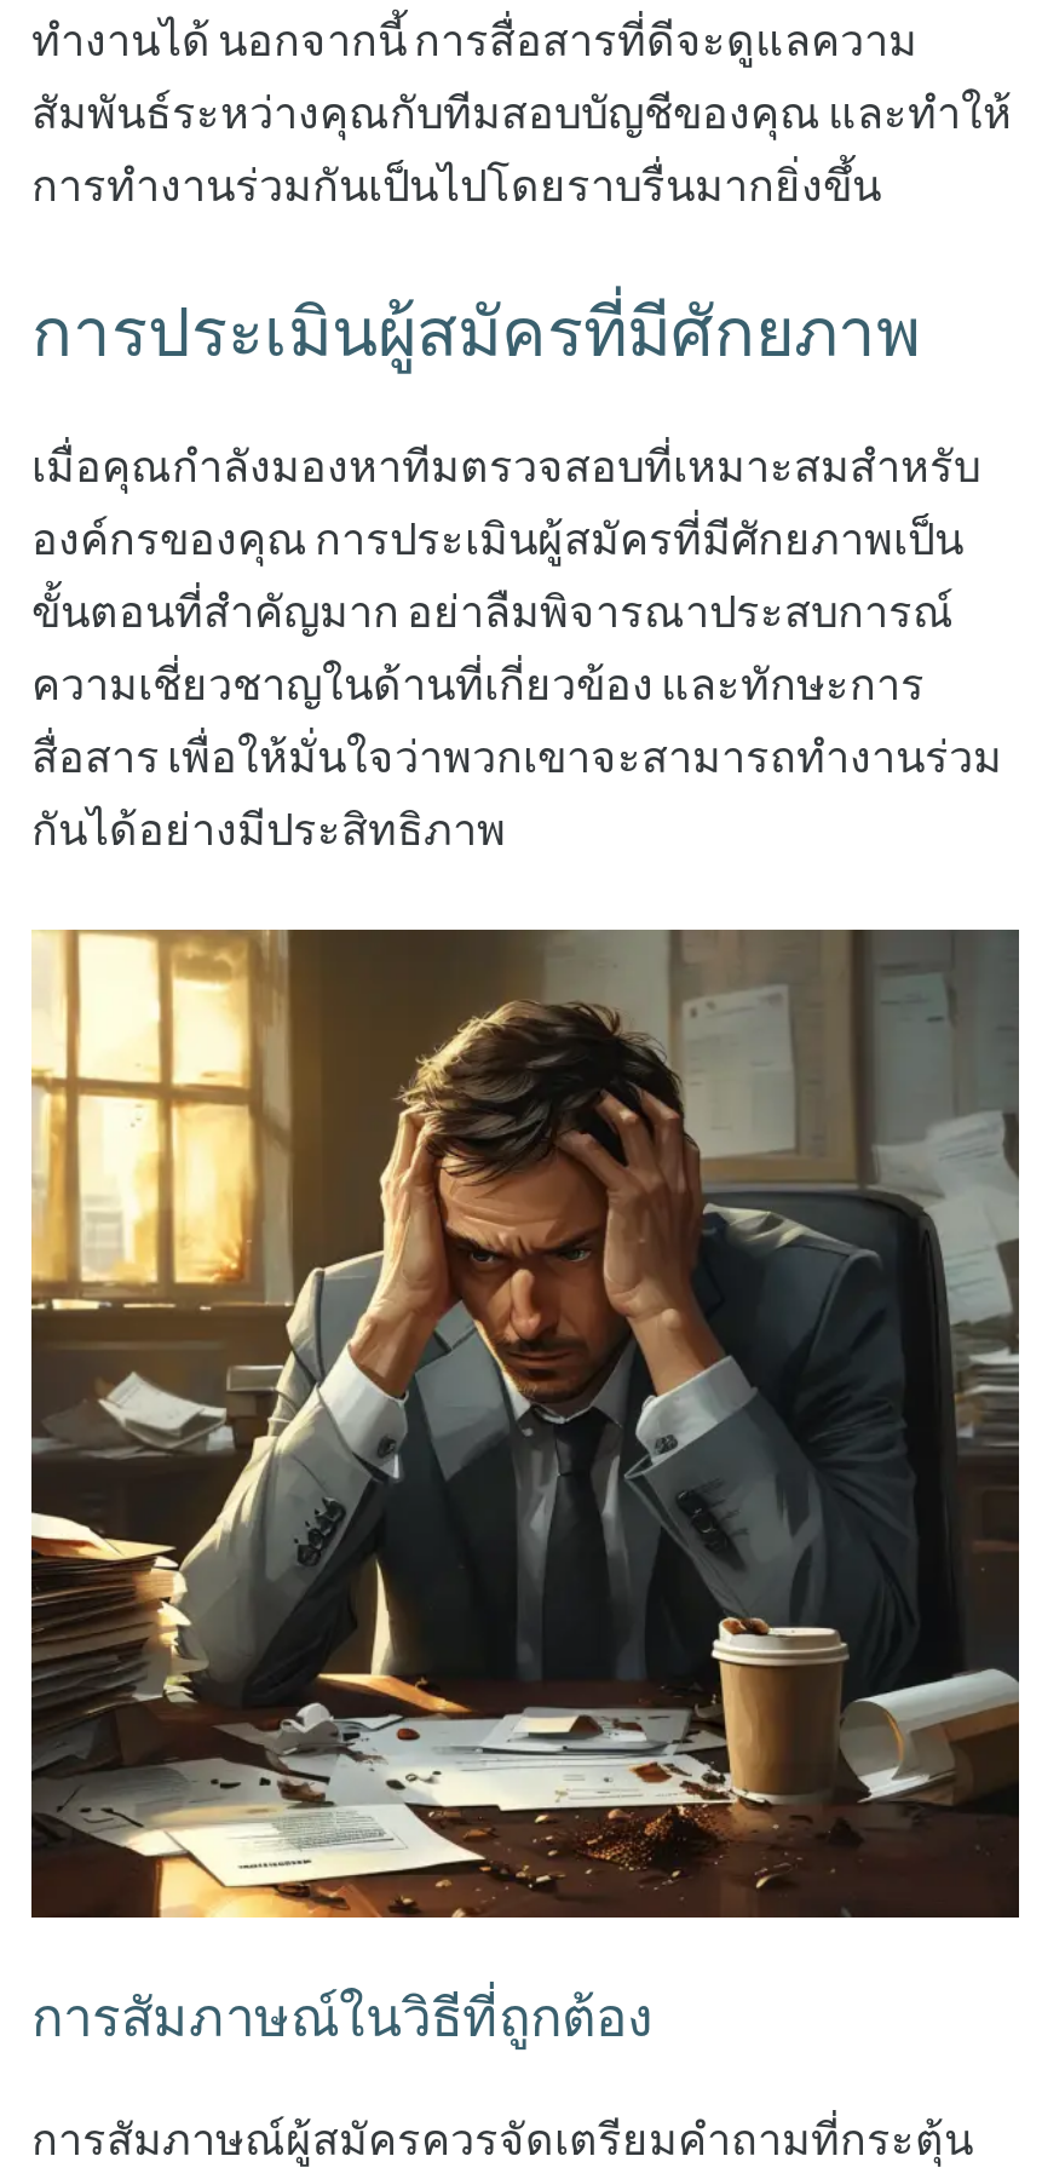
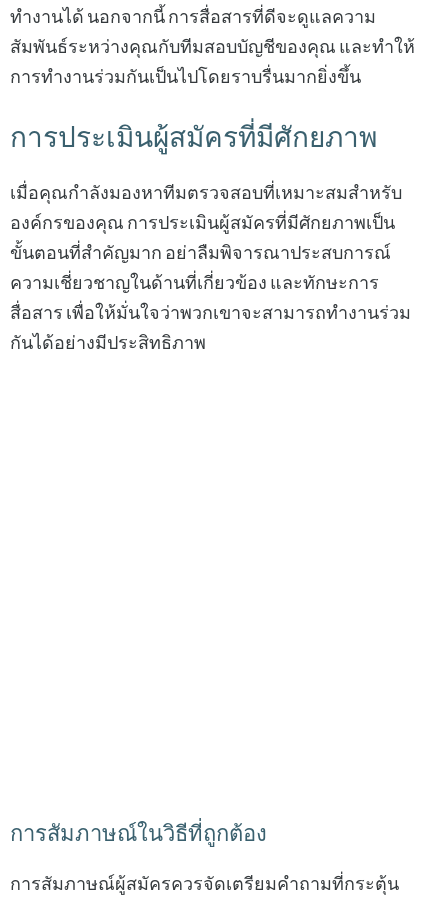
[29,927,1021,1920] [image] -> none

